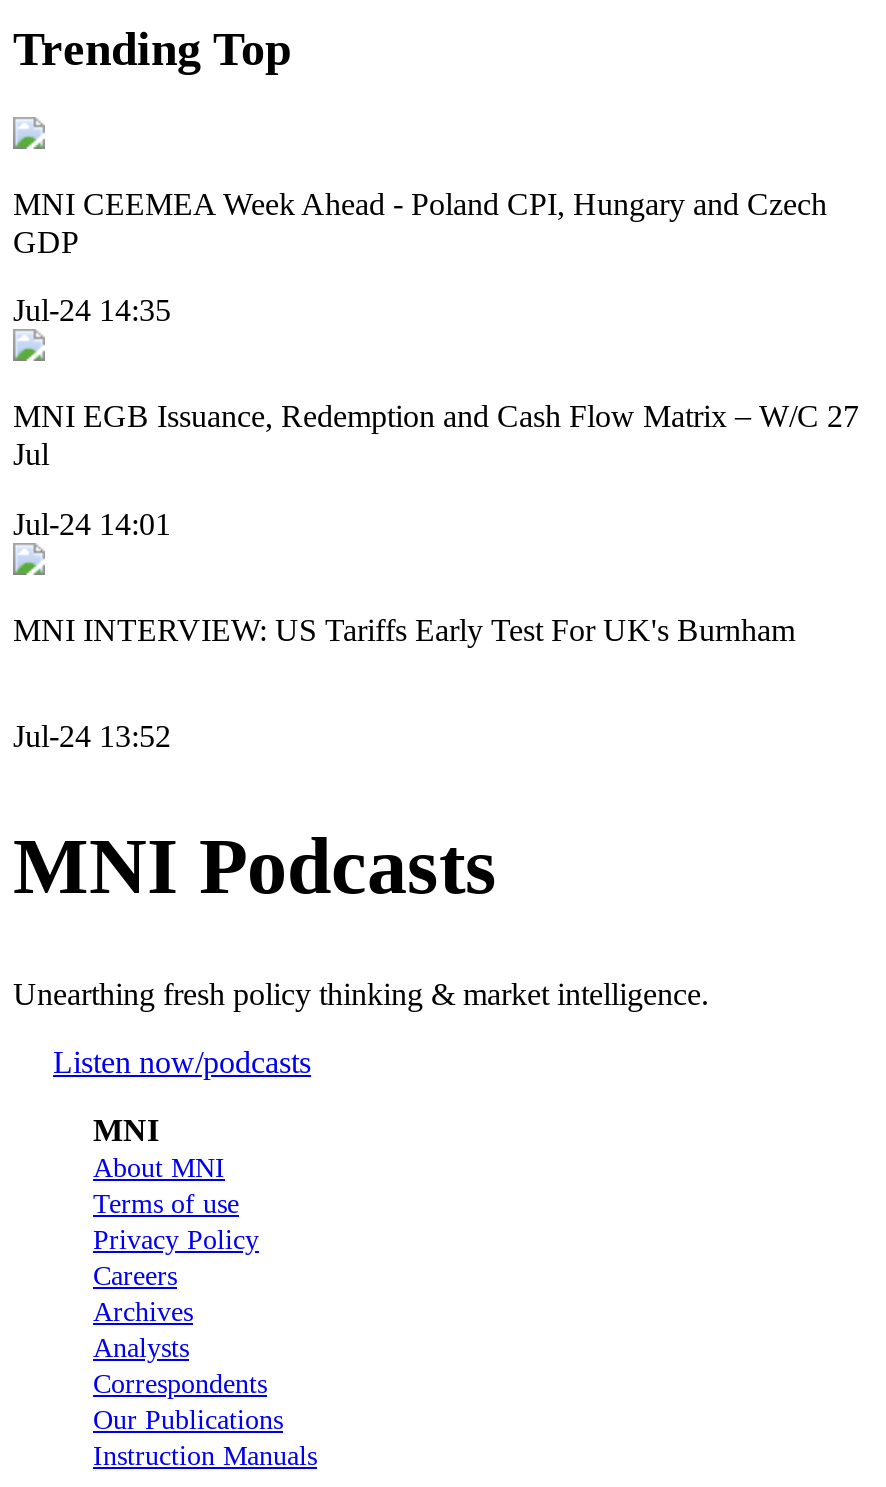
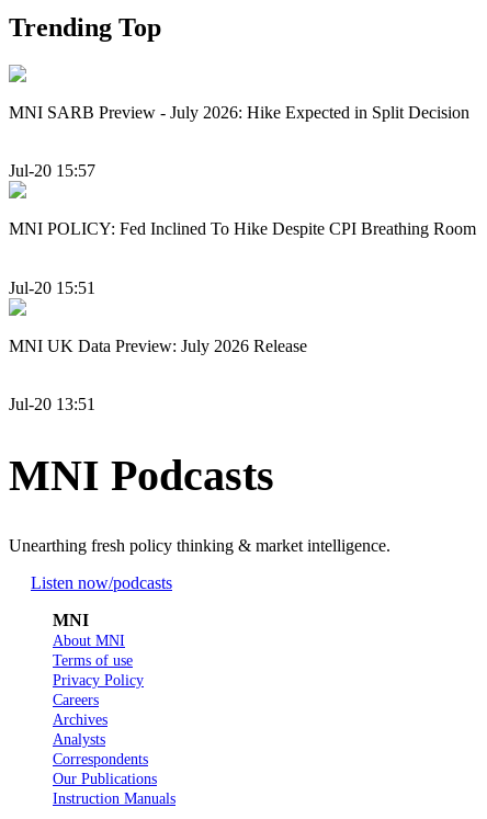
[13,187,827,259] MNI CEEMEA Week Ahead - Poland CPI, Hungary and Czech | GDP -> [9,103,469,121] MNI SARB Preview - July 2026: Hike Expected in Split Decision
[13,293,171,327] Jul-24 14:35 -> [9,161,95,180] Jul-20 15:57
[13,399,859,471] MNI EGB Issuance, Redemption and Cash Flow Matrix – W/C 27 | Jul -> [9,219,476,238] MNI POLICY: Fed Inclined To Hike Despite CPI Breathing Room
[13,506,171,540] Jul-24 14:01 -> [9,278,95,297] Jul-20 15:51
[13,612,795,646] MNI INTERVIEW: US Tariffs Early Test For UK's Burnham -> [9,336,307,355] MNI UK Data Preview: July 2026 Release
[13,719,171,753] Jul-24 13:52 -> [9,395,95,413] Jul-20 13:51

